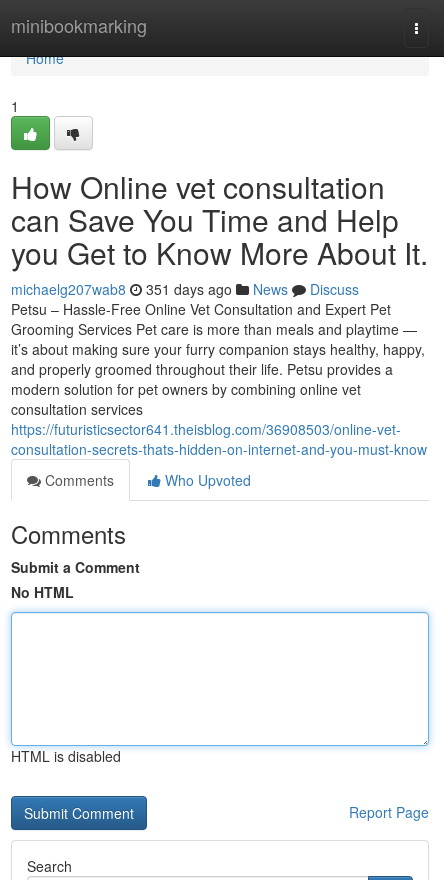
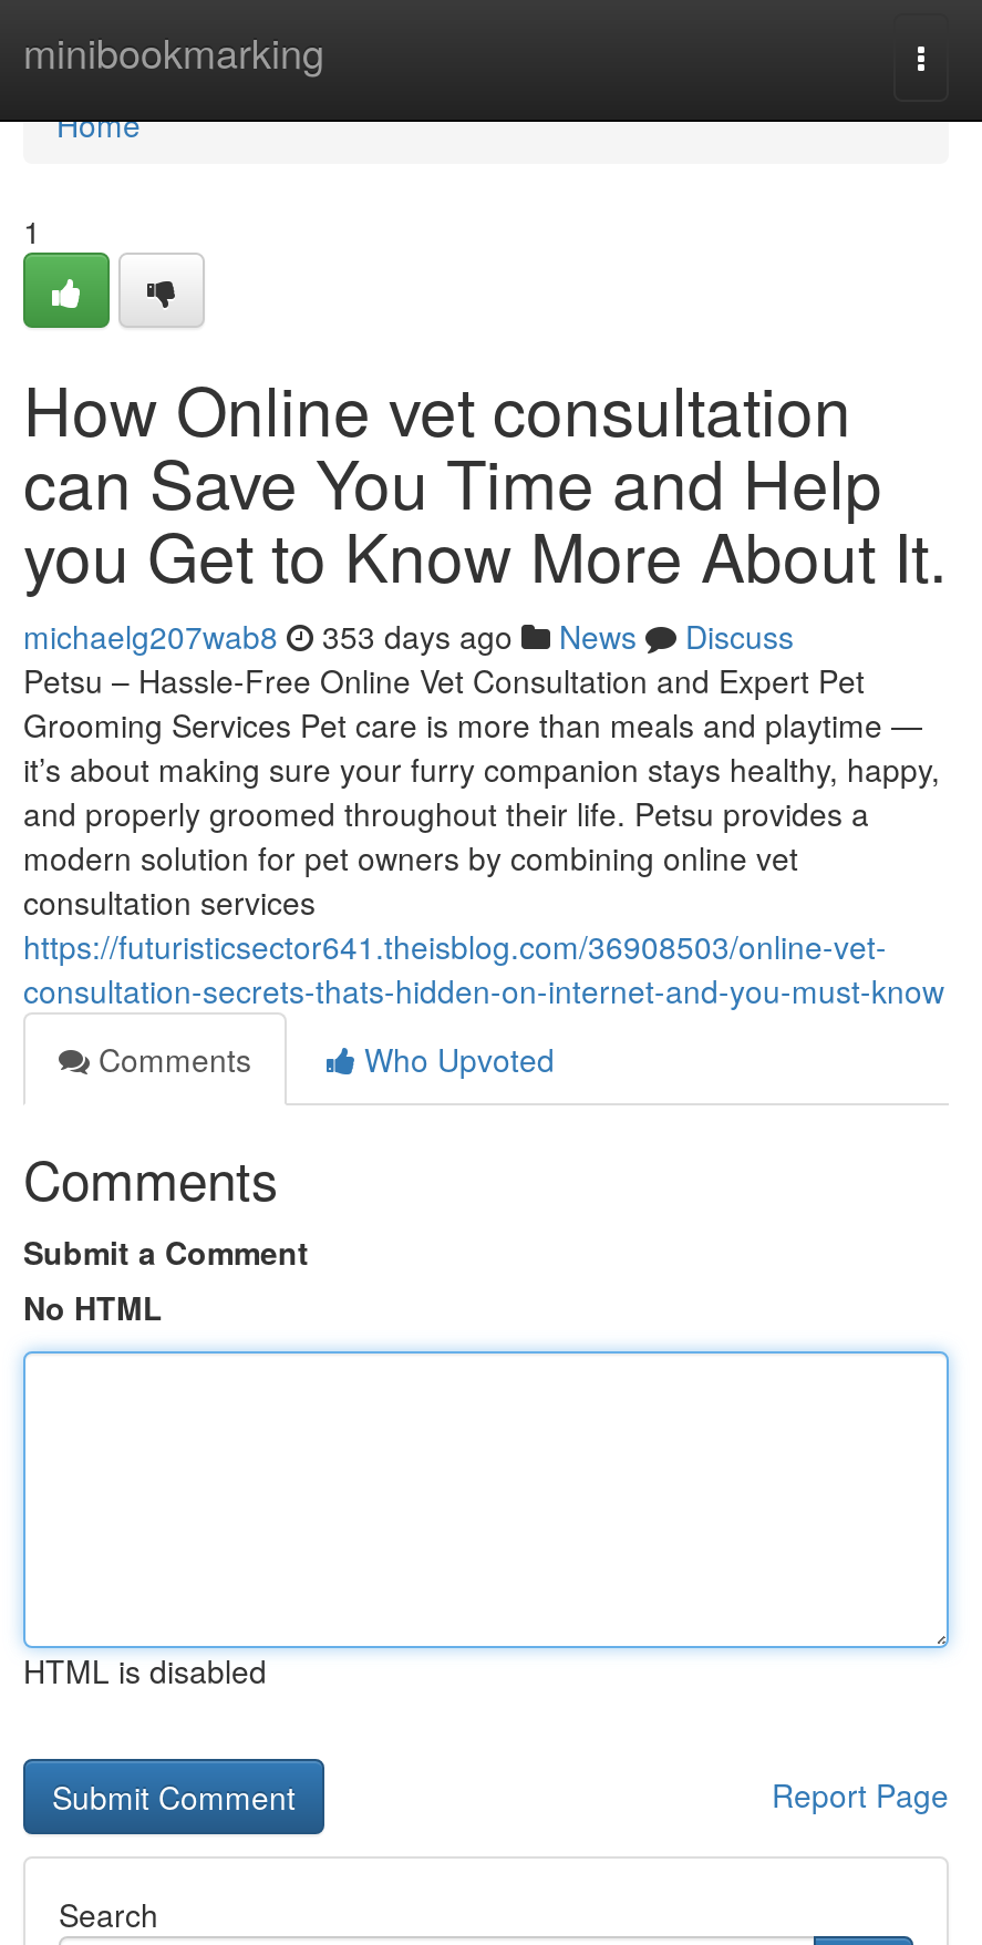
[11,279,359,299] michaelg207wab8 351 days ago News Discuss -> [23,614,794,658] michaelg207wab8 353 days ago News Discuss

